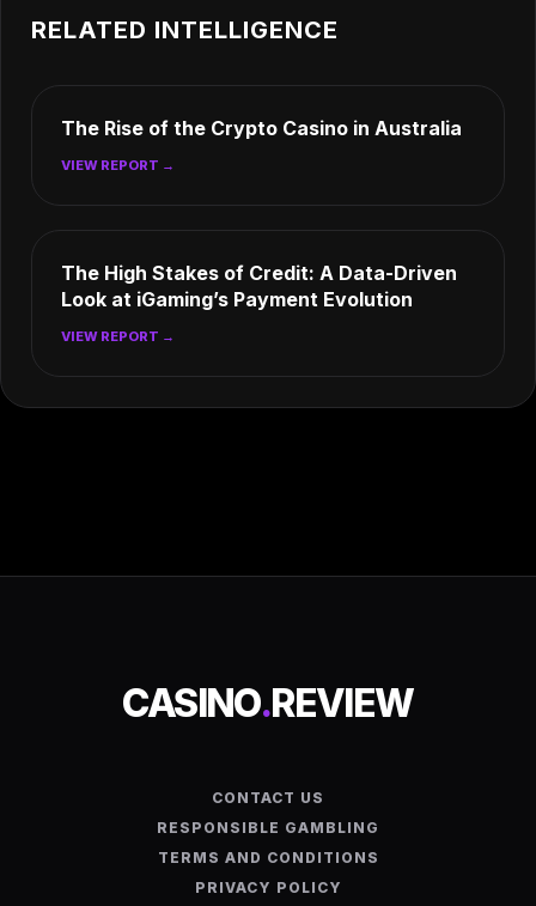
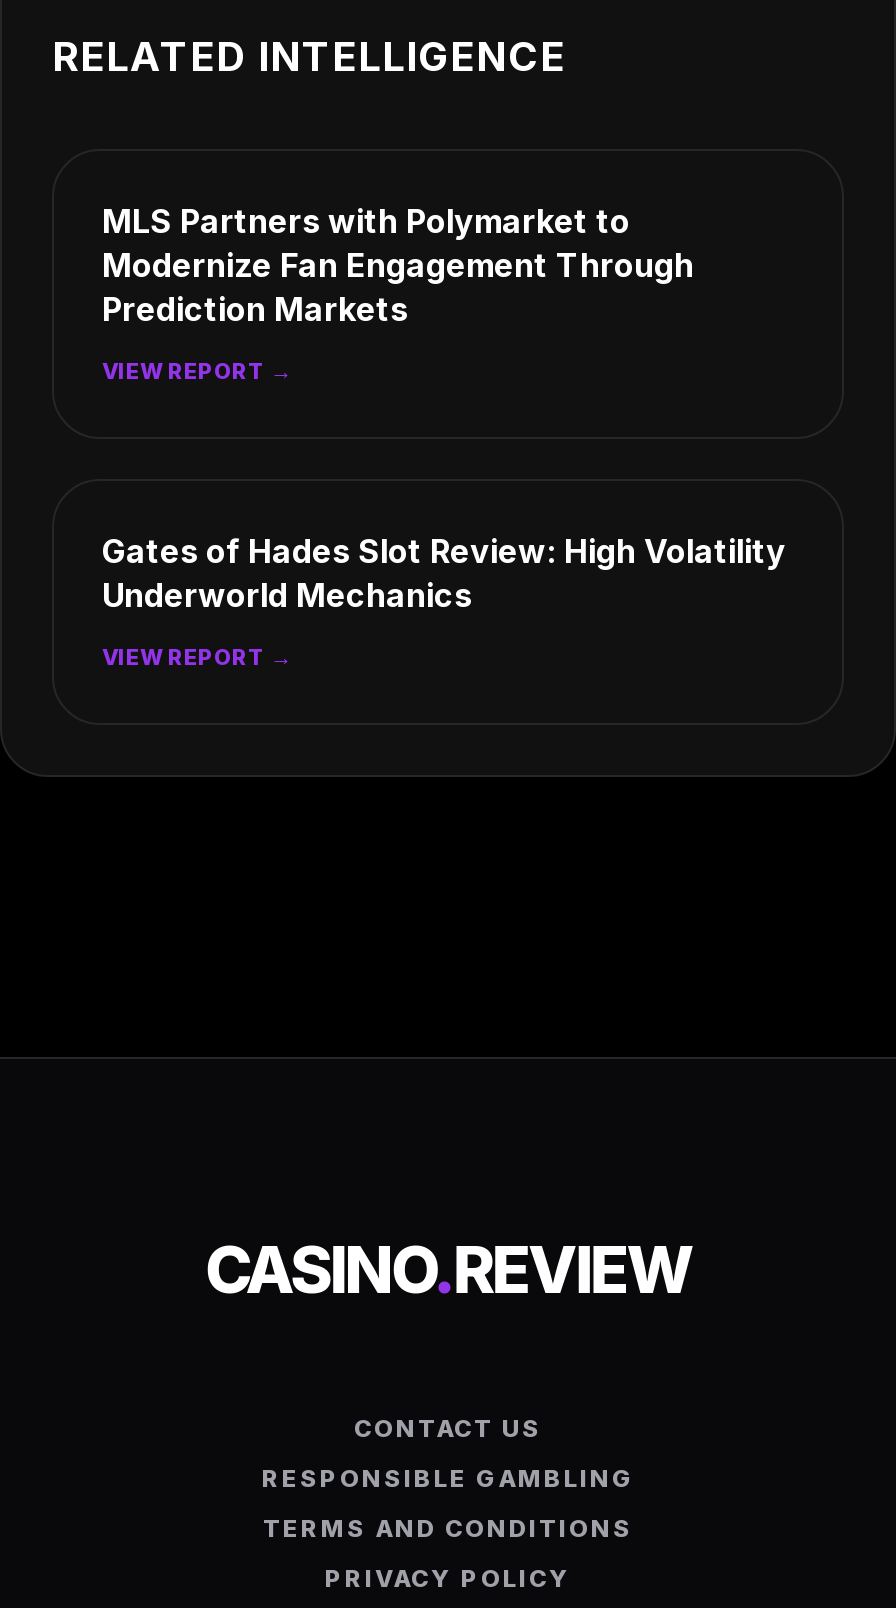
[61,117,462,141] The Rise of the Crypto Casino in Australia -> [102,202,694,330] MLS Partners with Polymarket to | Modernize Fan Engagement Through | Prediction Markets
[61,262,457,312] The High Stakes of Credit: A Data-Driven | Look at iGaming’s Payment Evolution -> [102,532,786,616] Gates of Hades Slot Review: High Volatility | Underworld Mechanics

